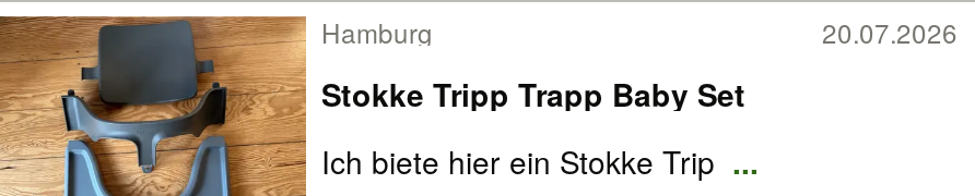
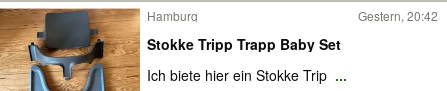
[822,13,958,50] 20.07.2026 -> [358,7,438,24] Gestern, 20:42

